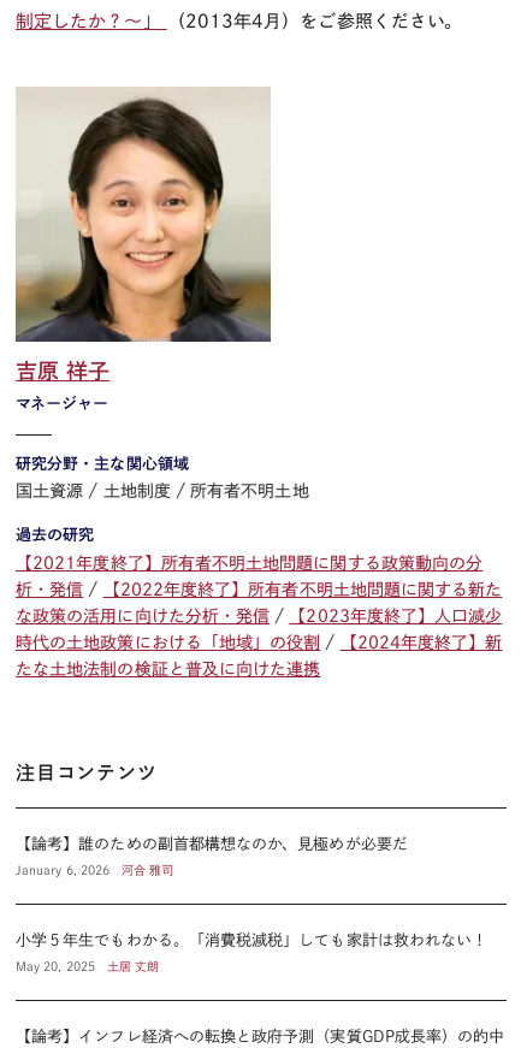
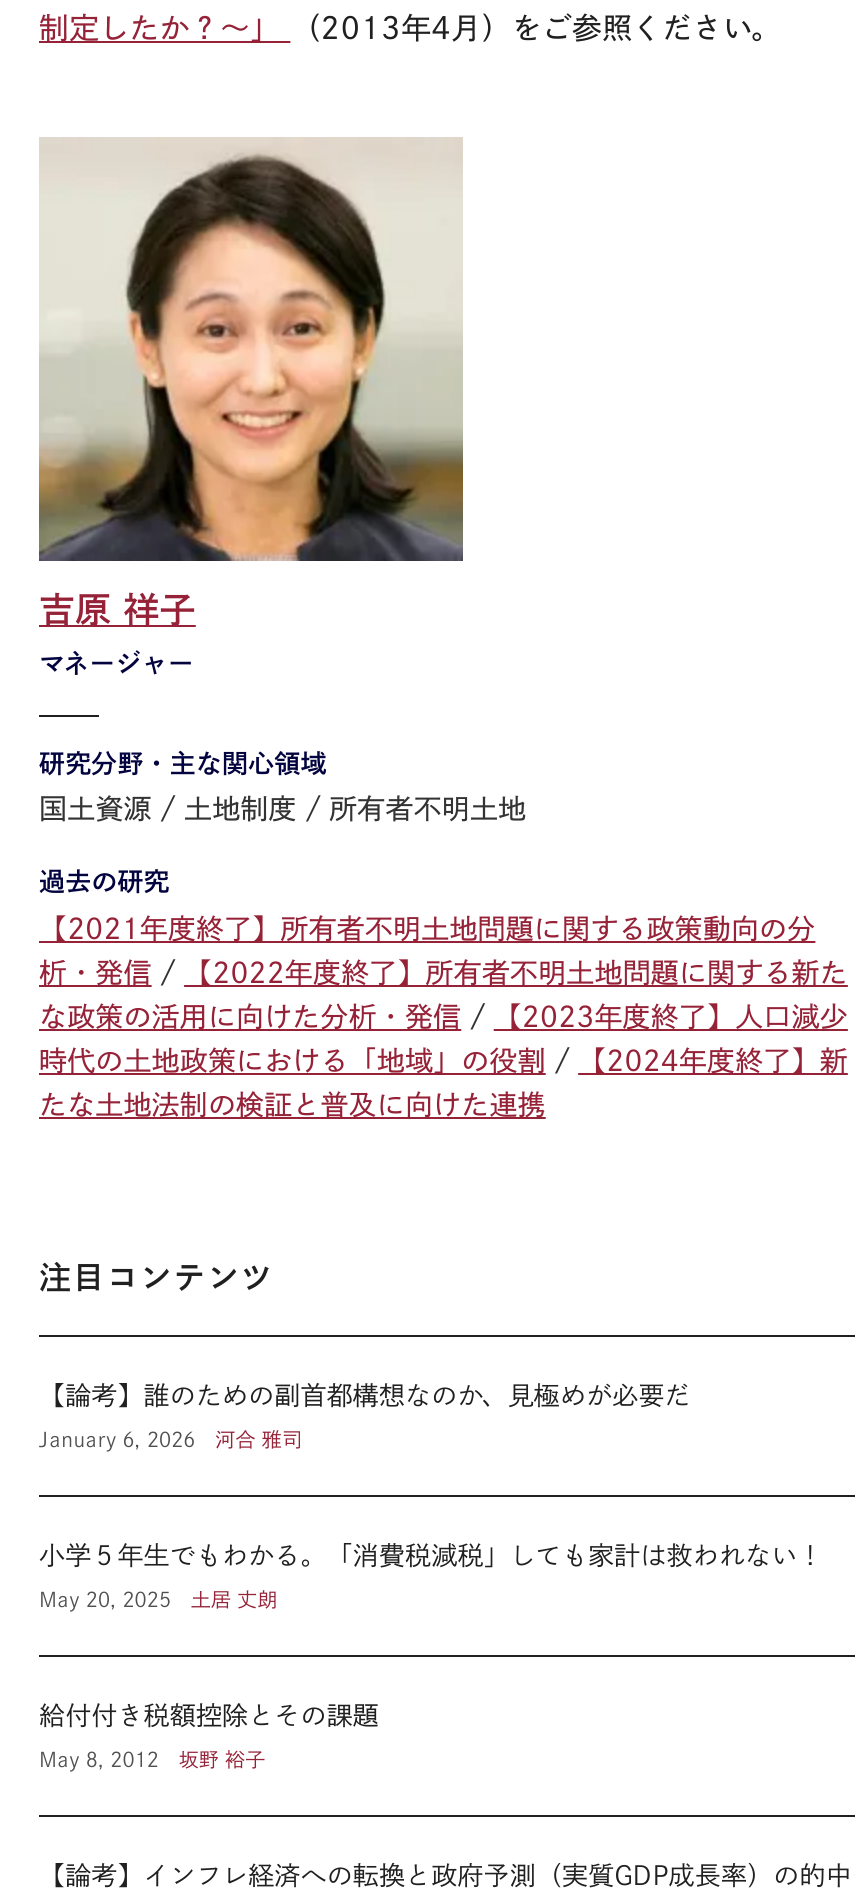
none -> [39,1702,379,1768] 給付付き税額控除とその課題 | May 8, 2012 | 坂野 裕子

